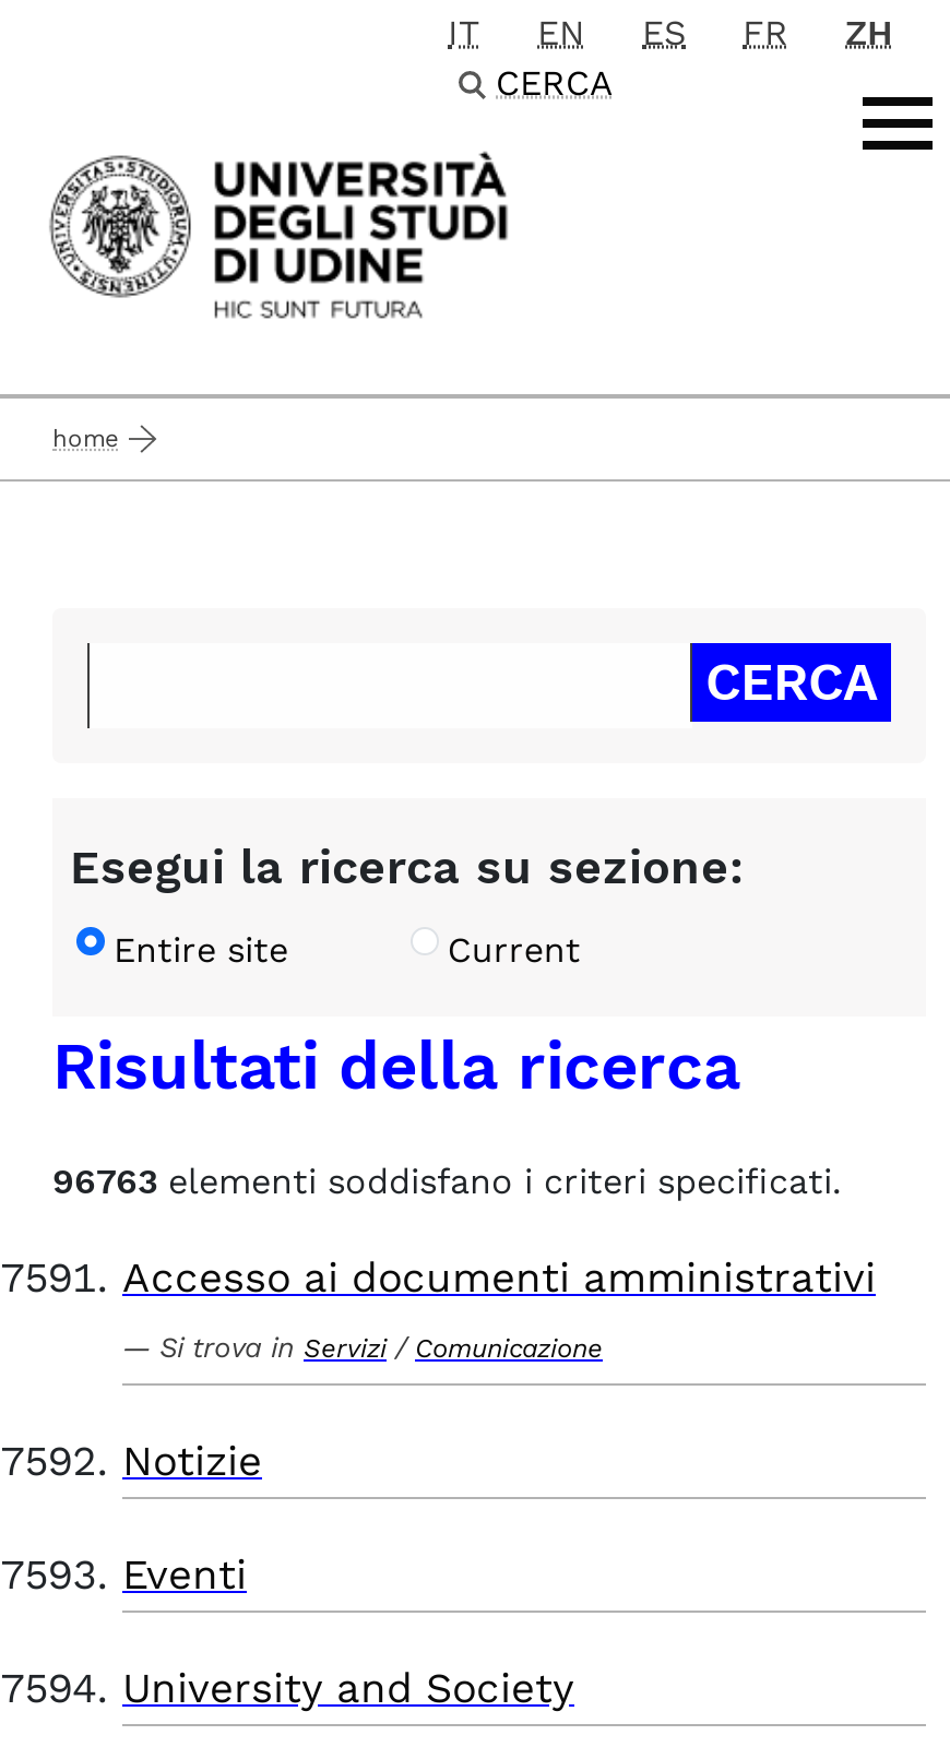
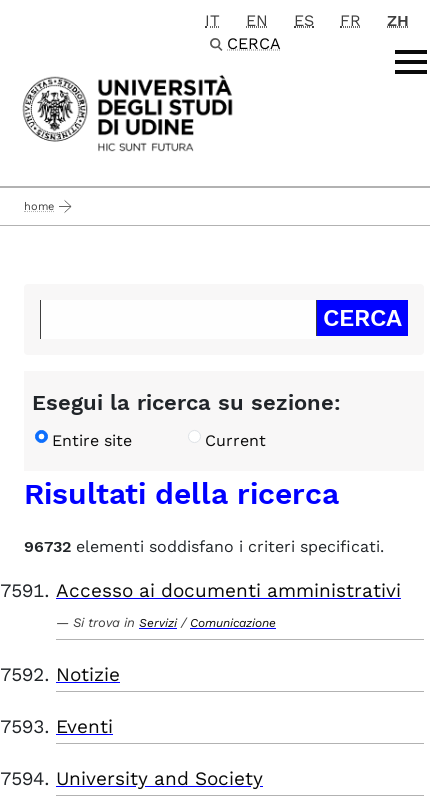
[52,1161,841,1202] 96763 elementi soddisfano i criteri specificati. -> [24,537,384,556] 96732 elementi soddisfano i criteri specificati.

